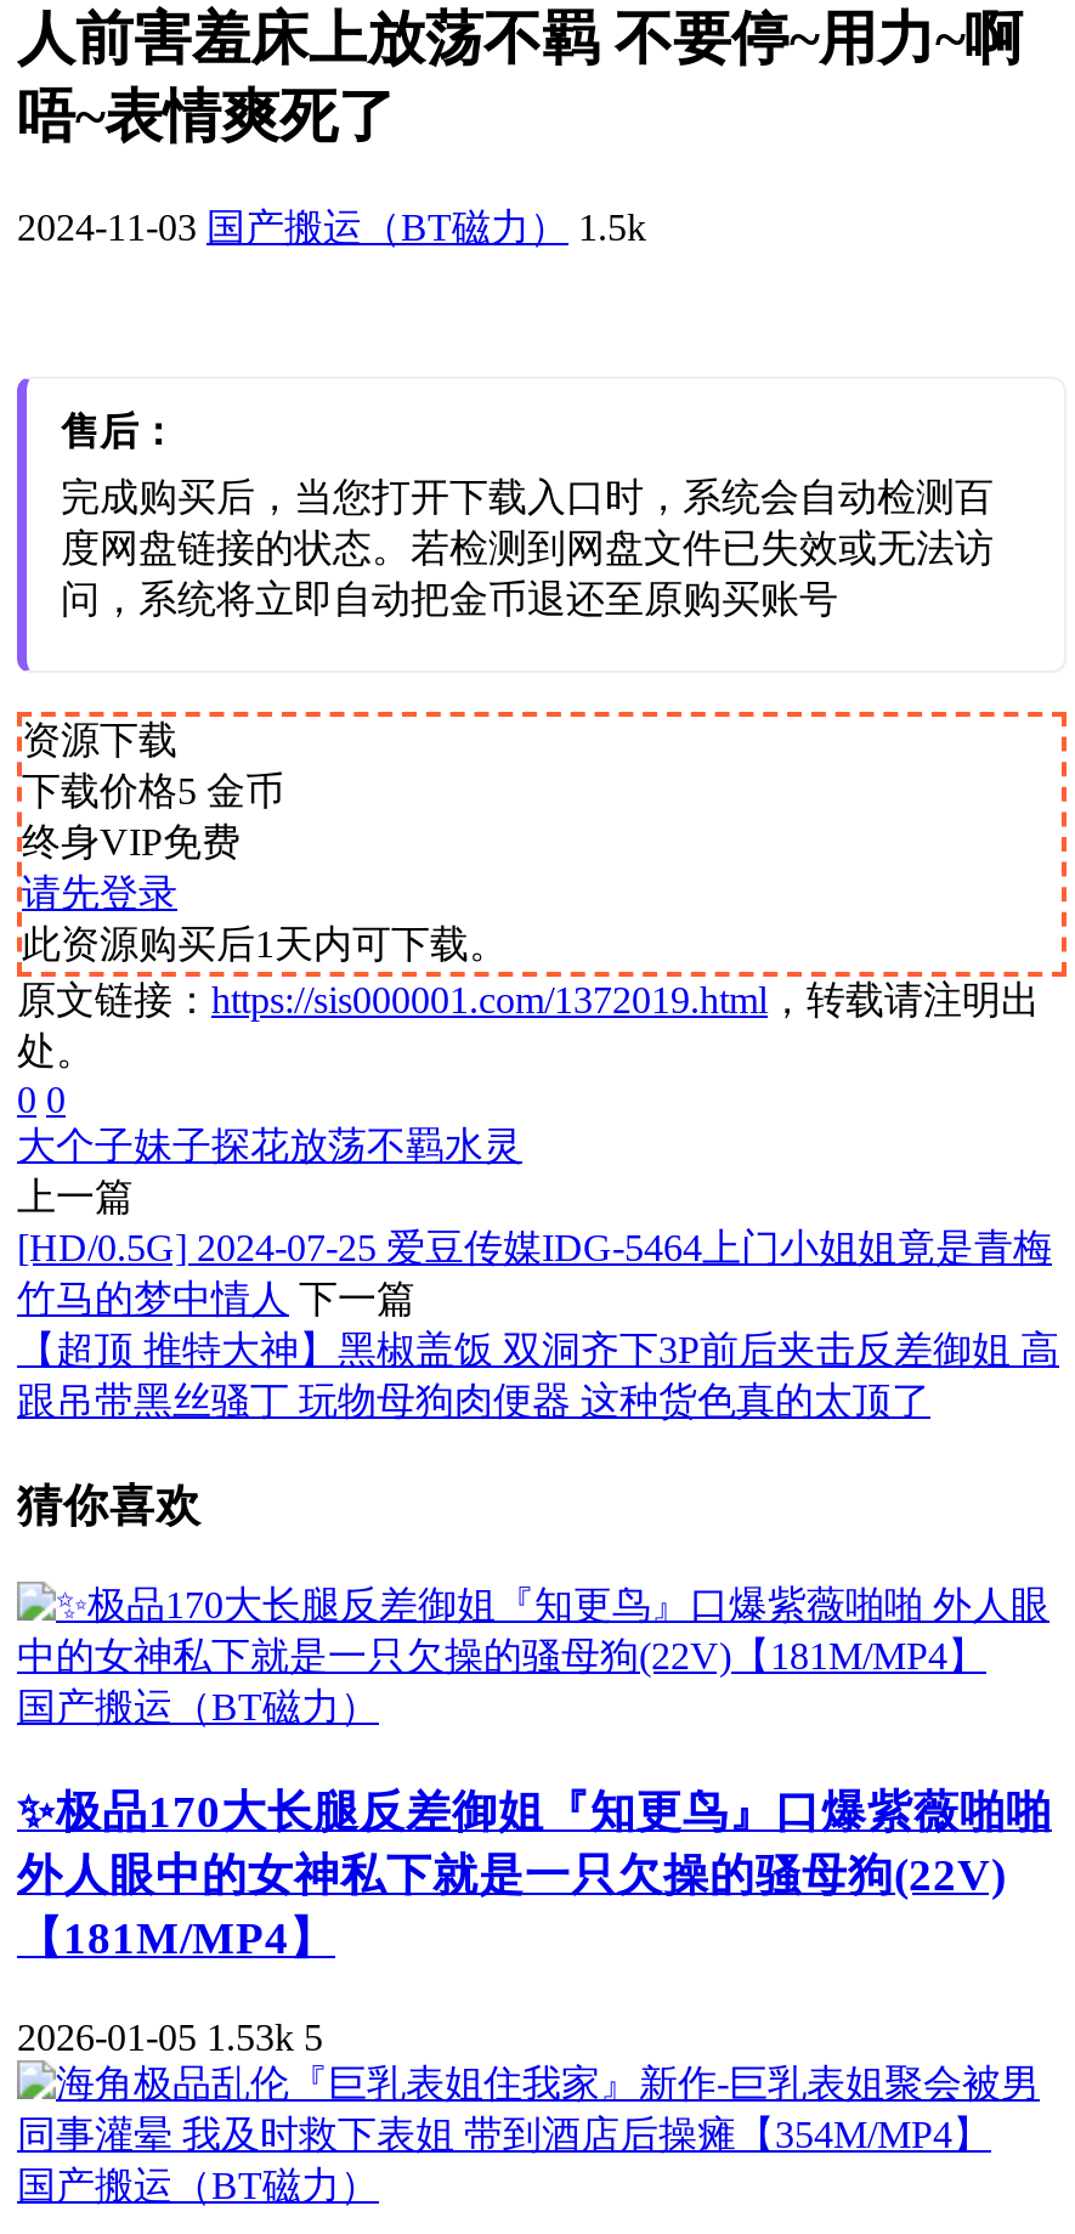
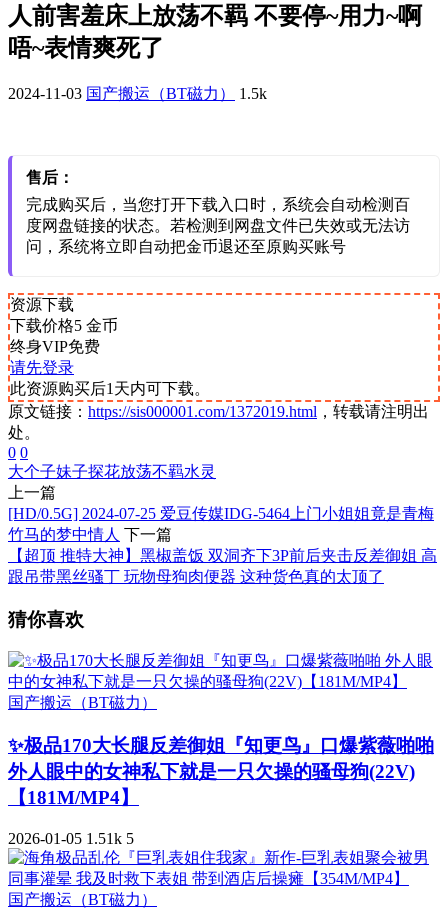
[17,2016,323,2057] 2026-01-05 1.53k 5 -> [8,830,134,847] 2026-01-05 1.51k 5

